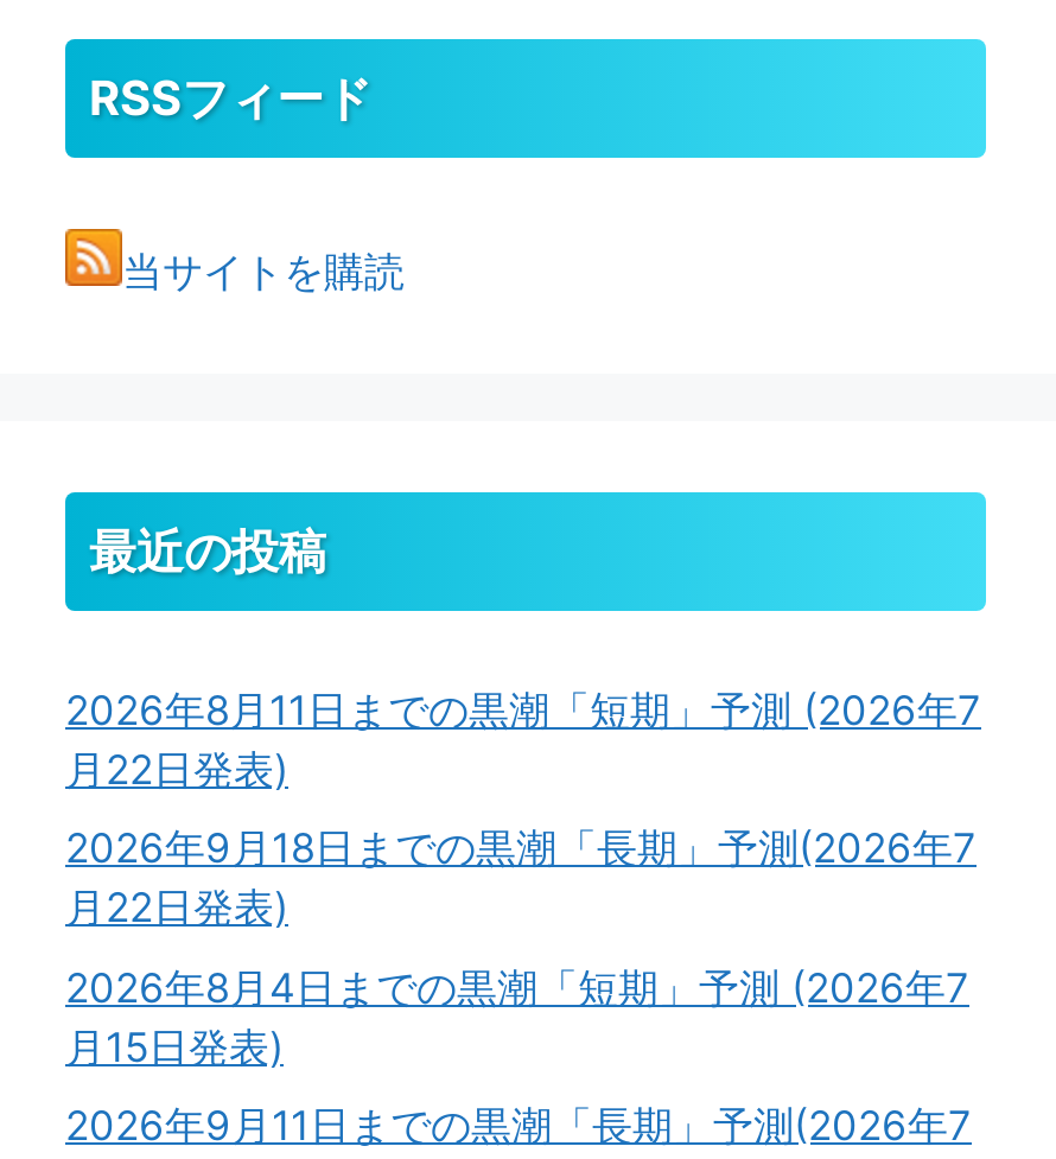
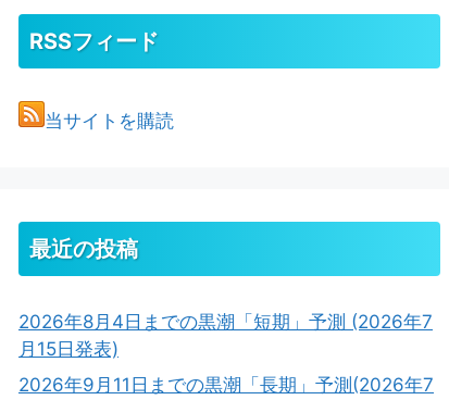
[65,686,981,932] 2026年8月11日までの黒潮「短期」予測 (2026年7 | 月22日発表) | 2026年9月18日までの黒潮「長期」予測(2026年7 | 月22日発表) -> none

